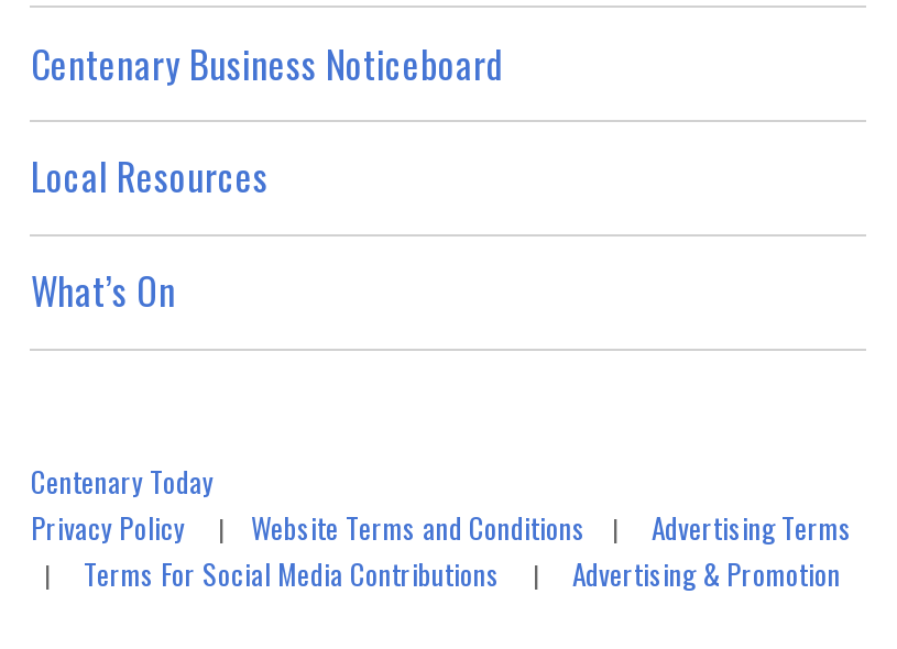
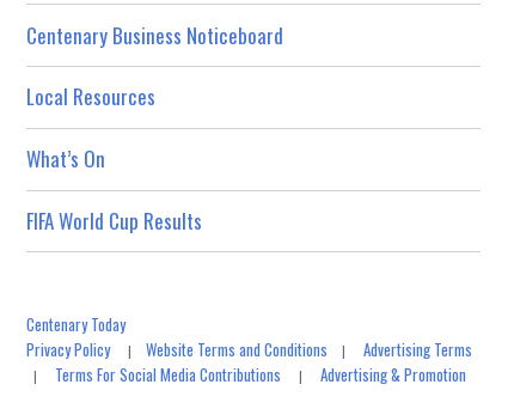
none -> [27,206,203,235] FIFA World Cup Results

